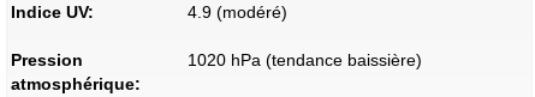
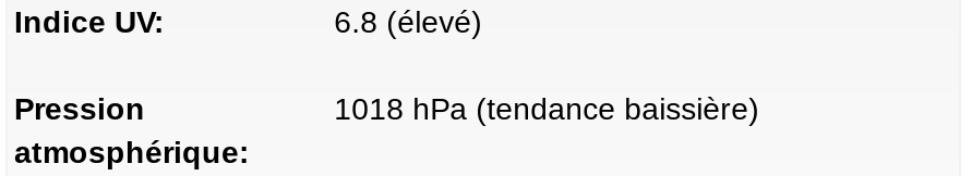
[187,3,287,22] 4.9 (modéré) -> [334,5,483,40] 6.8 (élevé)
[187,51,422,70] 1020 hPa (tendance baissière) -> [334,92,760,127] 1018 hPa (tendance baissière)

